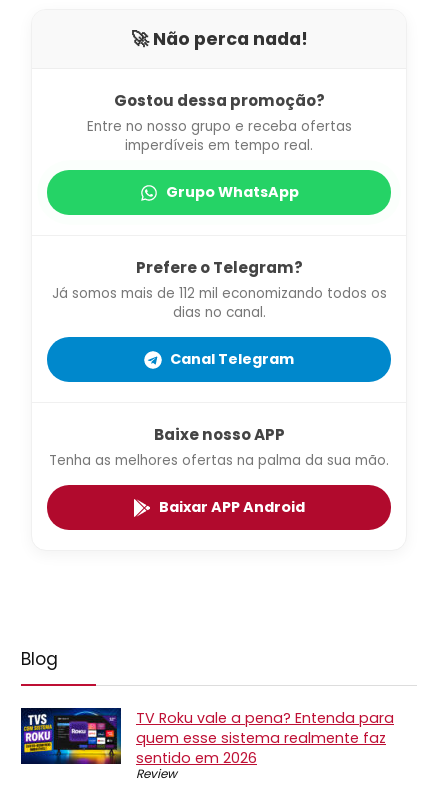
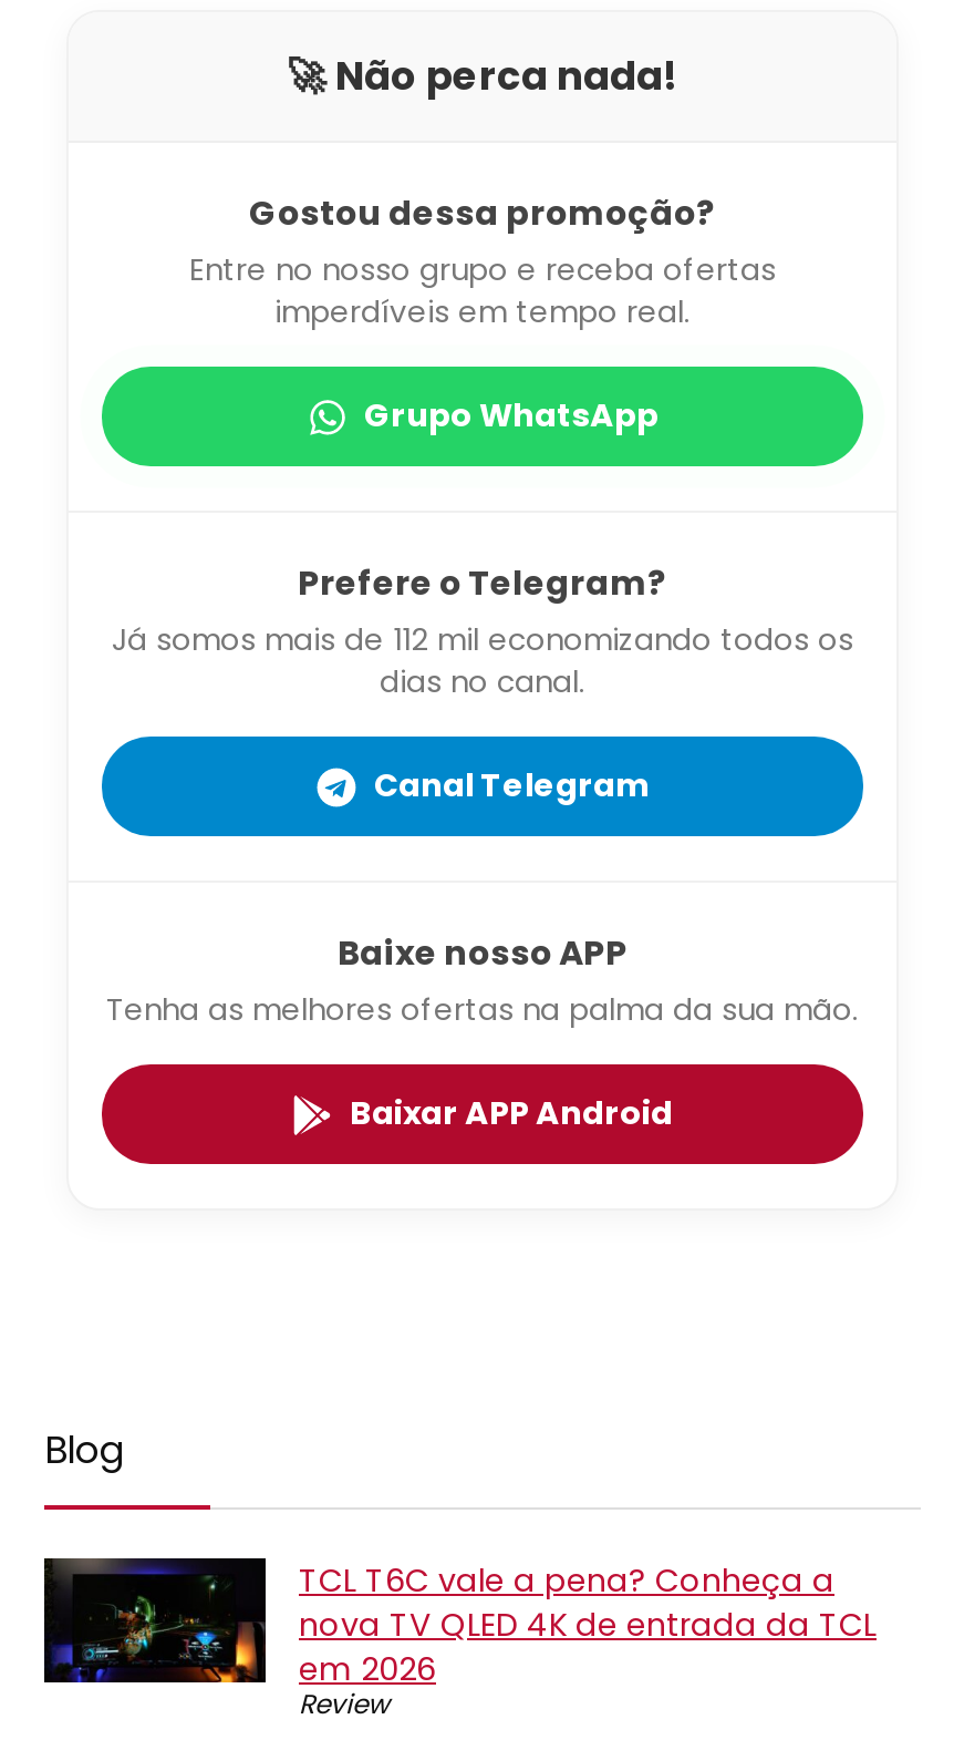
[20,708,394,768] [image] | TV Roku vale a pena? Entenda para | quem esse sistema realmente faz | sentido em 2026 -> [42,1558,877,1691] [image] | TCL T6C vale a pena? Conheça a | nova TV QLED 4K de entrada da TCL | em 2026

